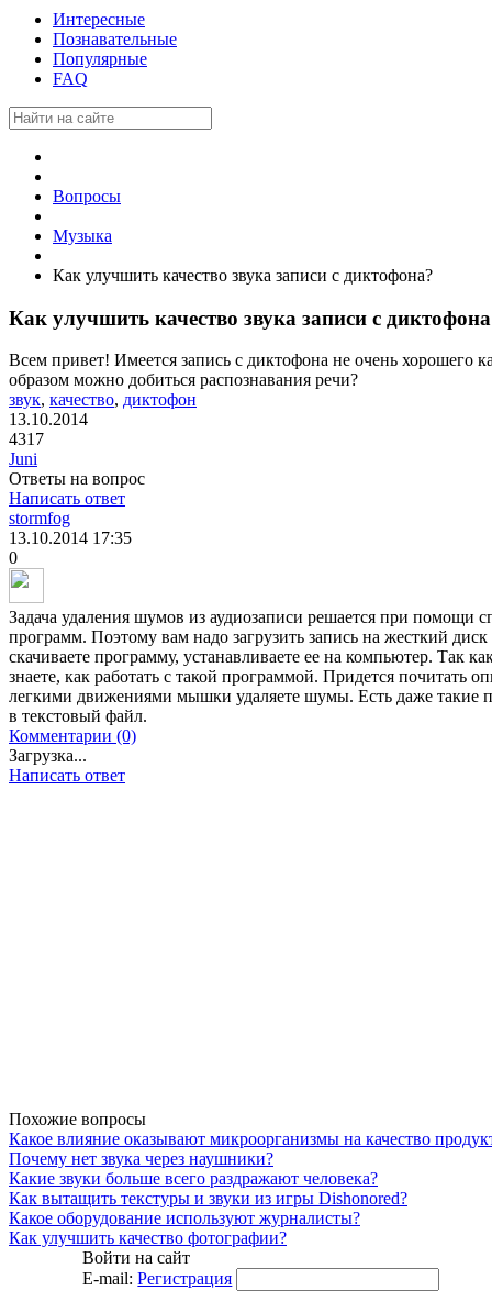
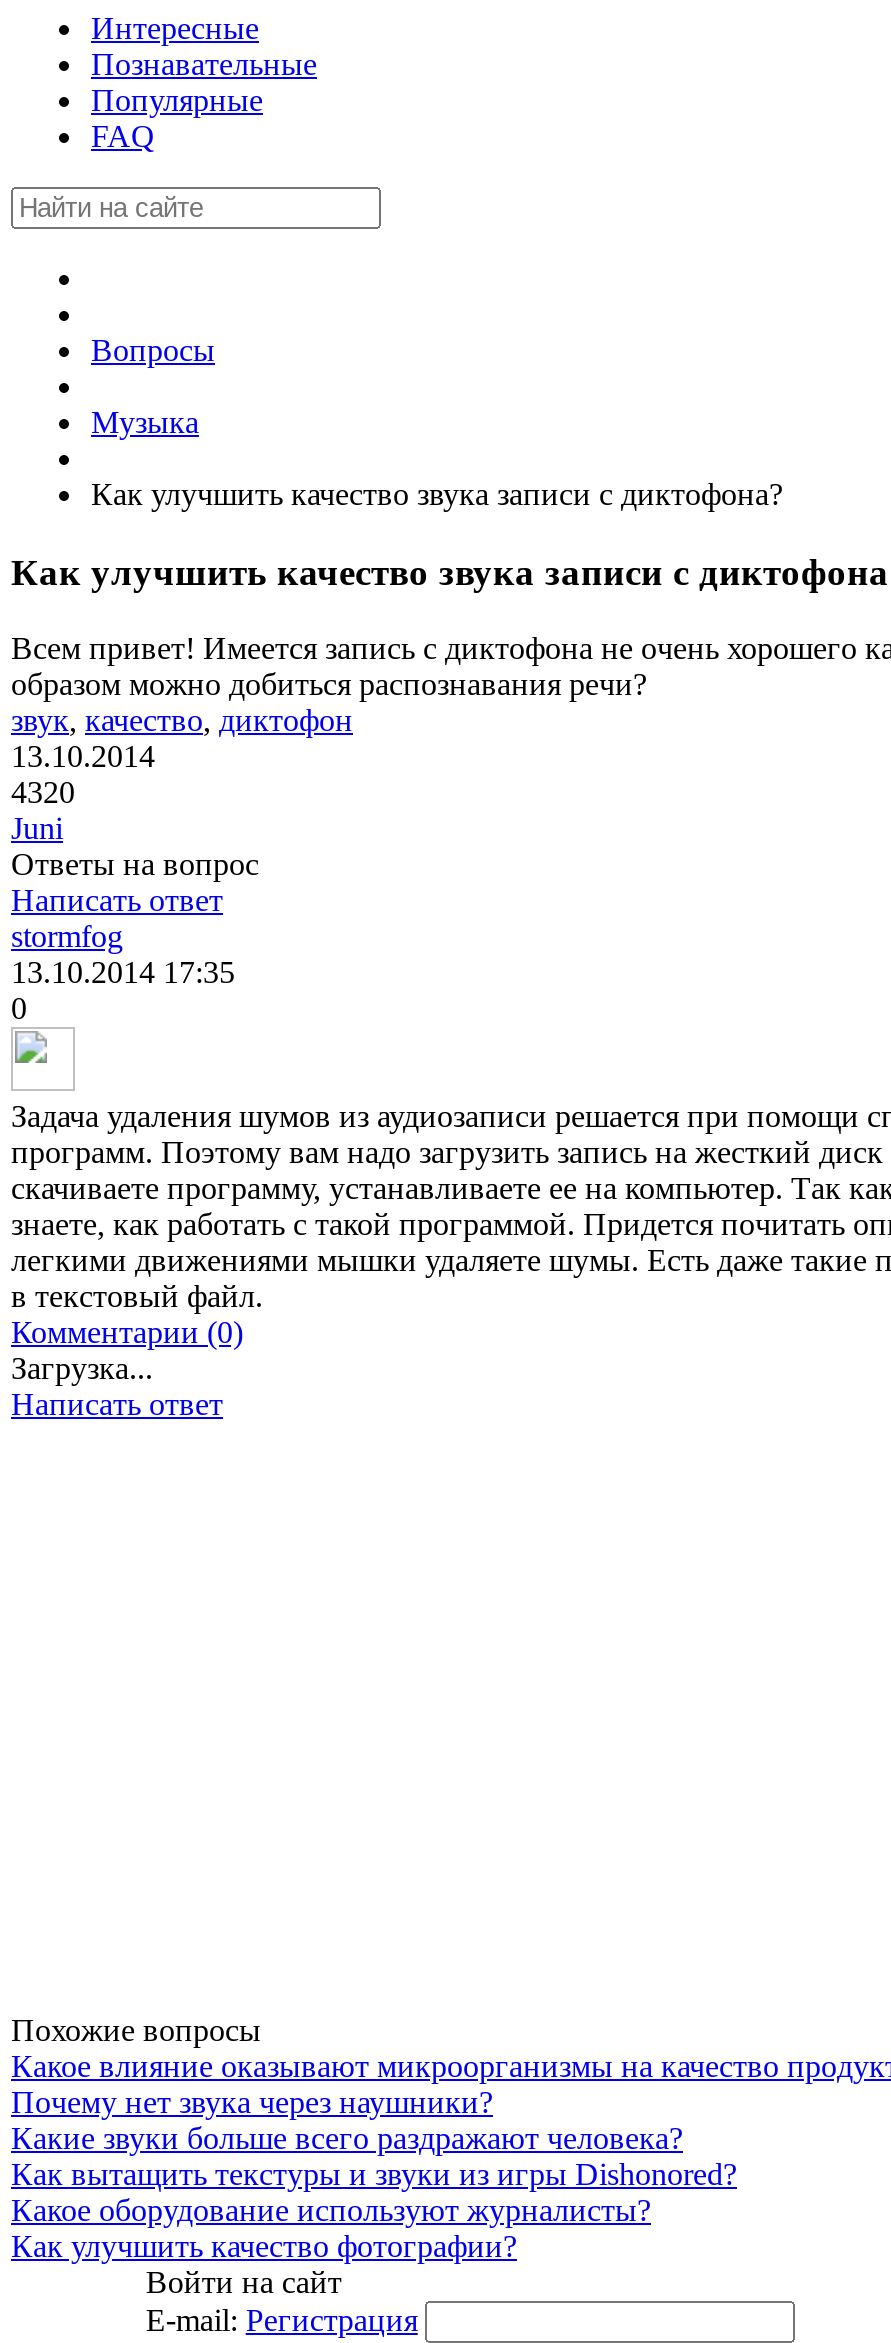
[9,430,44,449] 4317 -> [11,776,75,810] 4320

